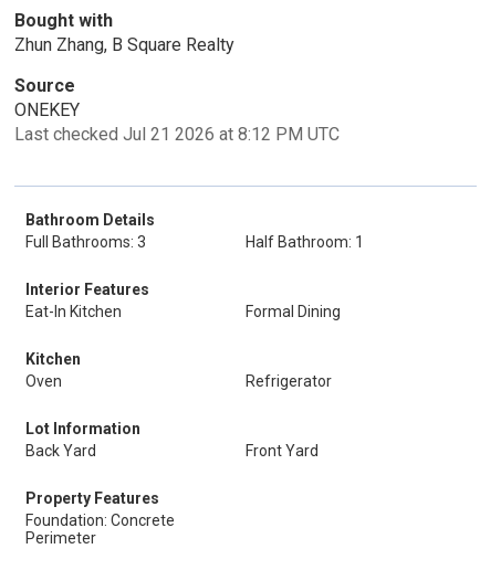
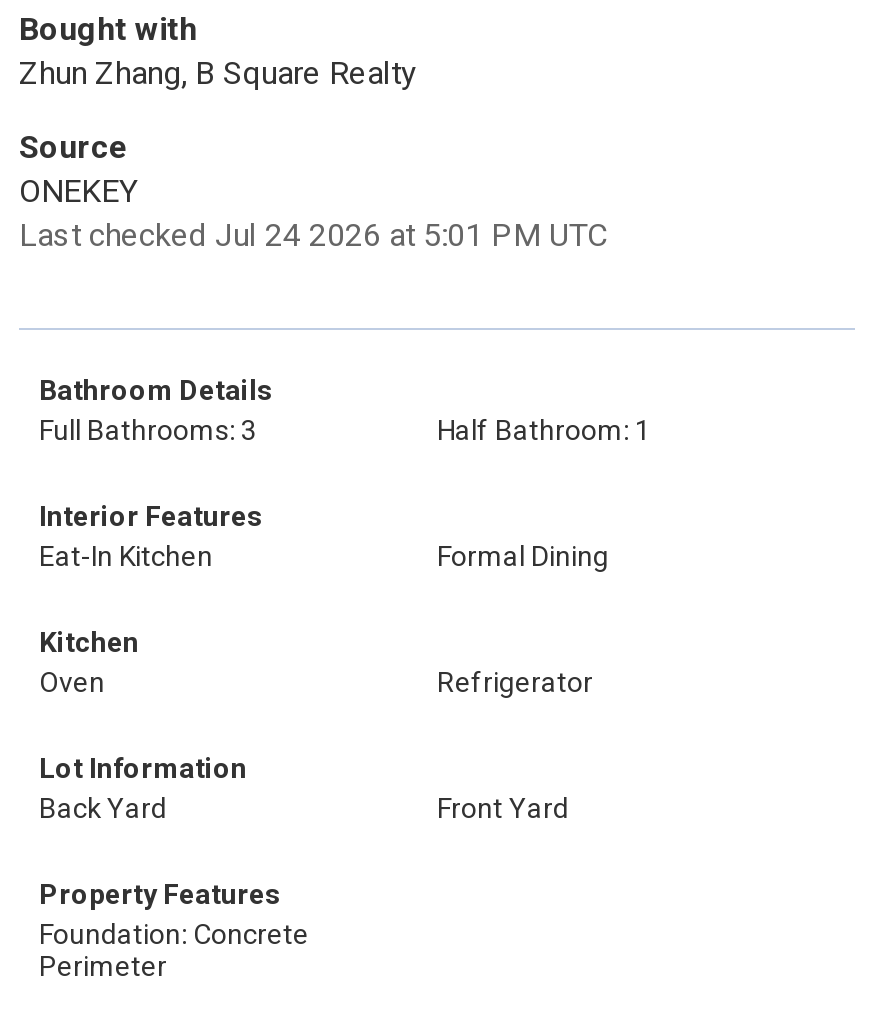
[14,124,340,145] Last checked Jul 21 2026 at 8:12 PM UTC -> [19,216,607,254] Last checked Jul 24 2026 at 5:01 PM UTC

